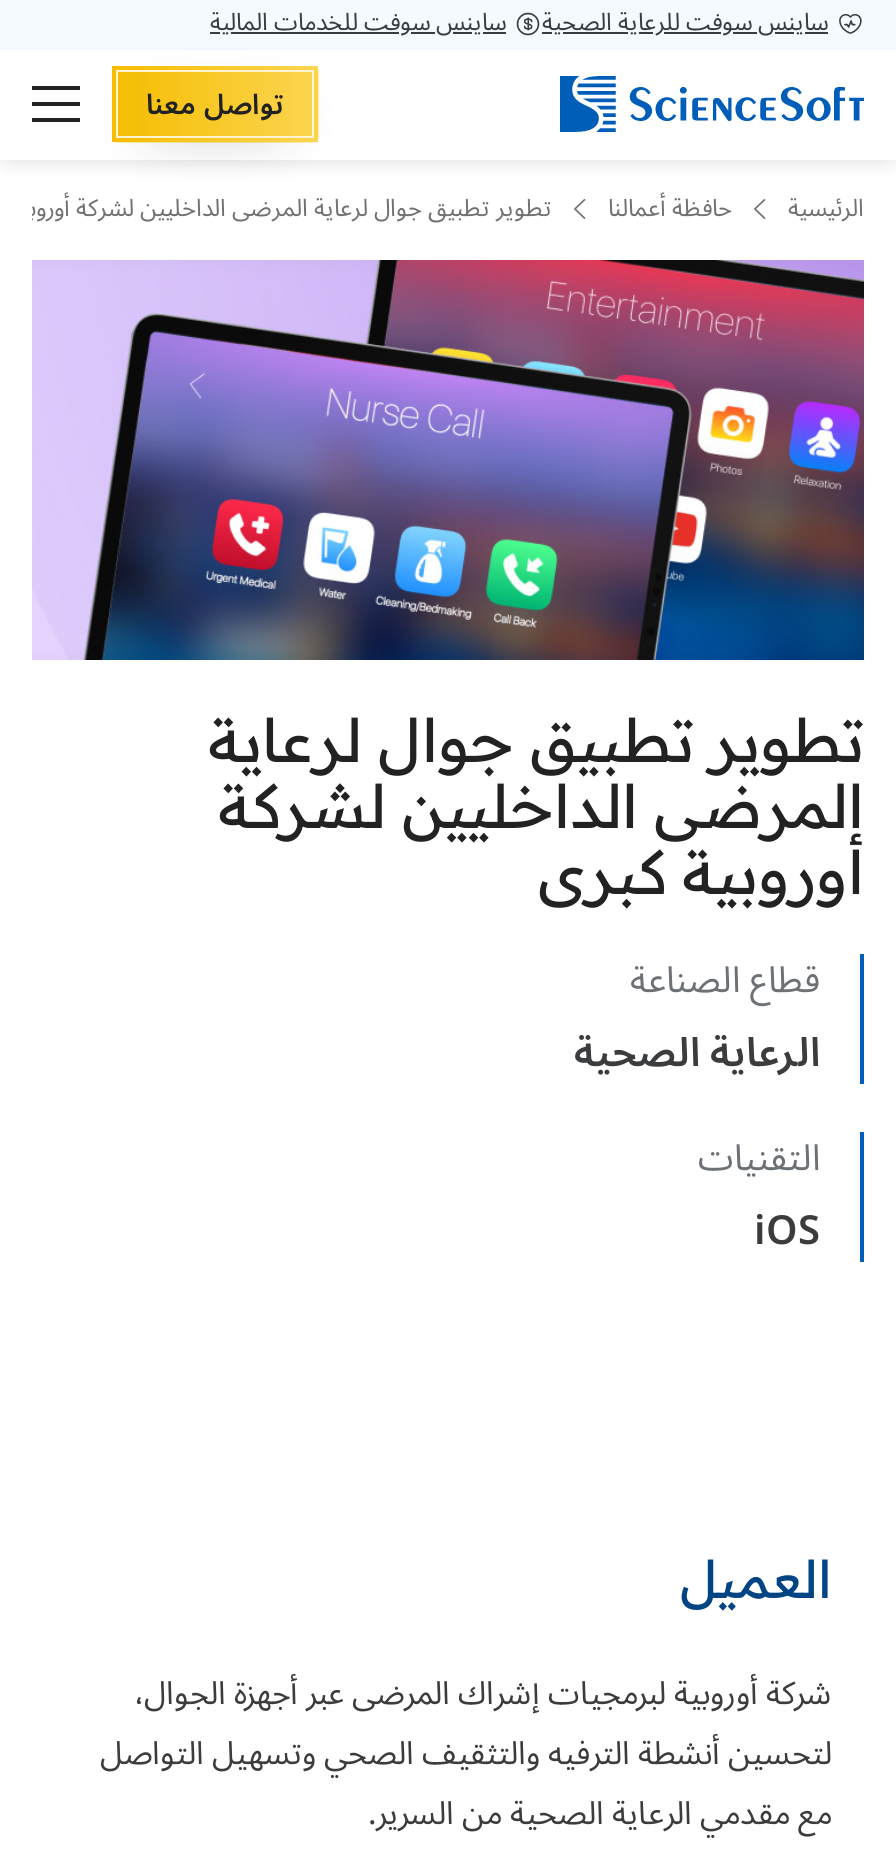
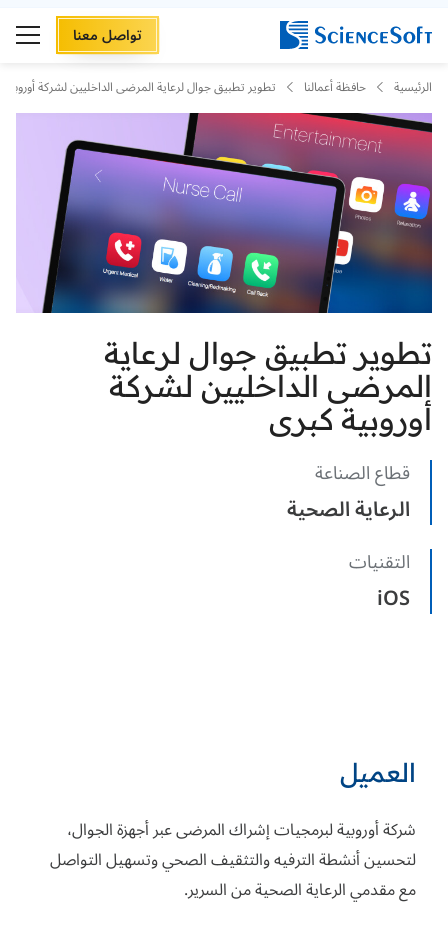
[210,0,828,48] ساينس سوفت للرعاية الصحية | ساينس سوفت للخدمات المالية -> none

